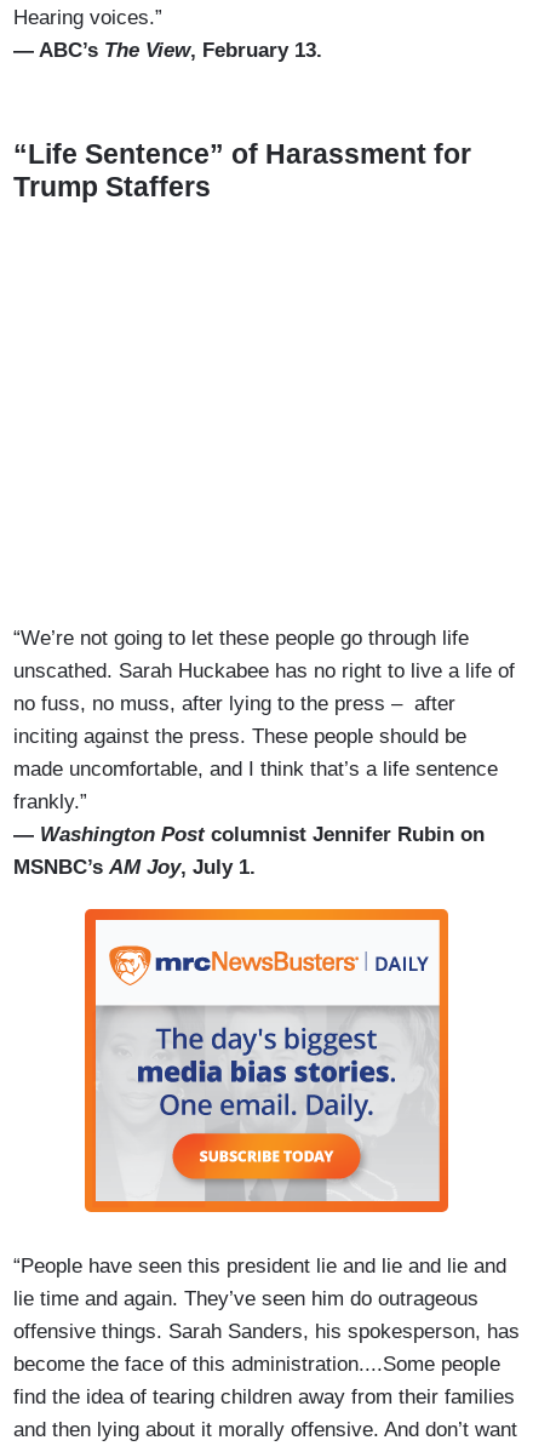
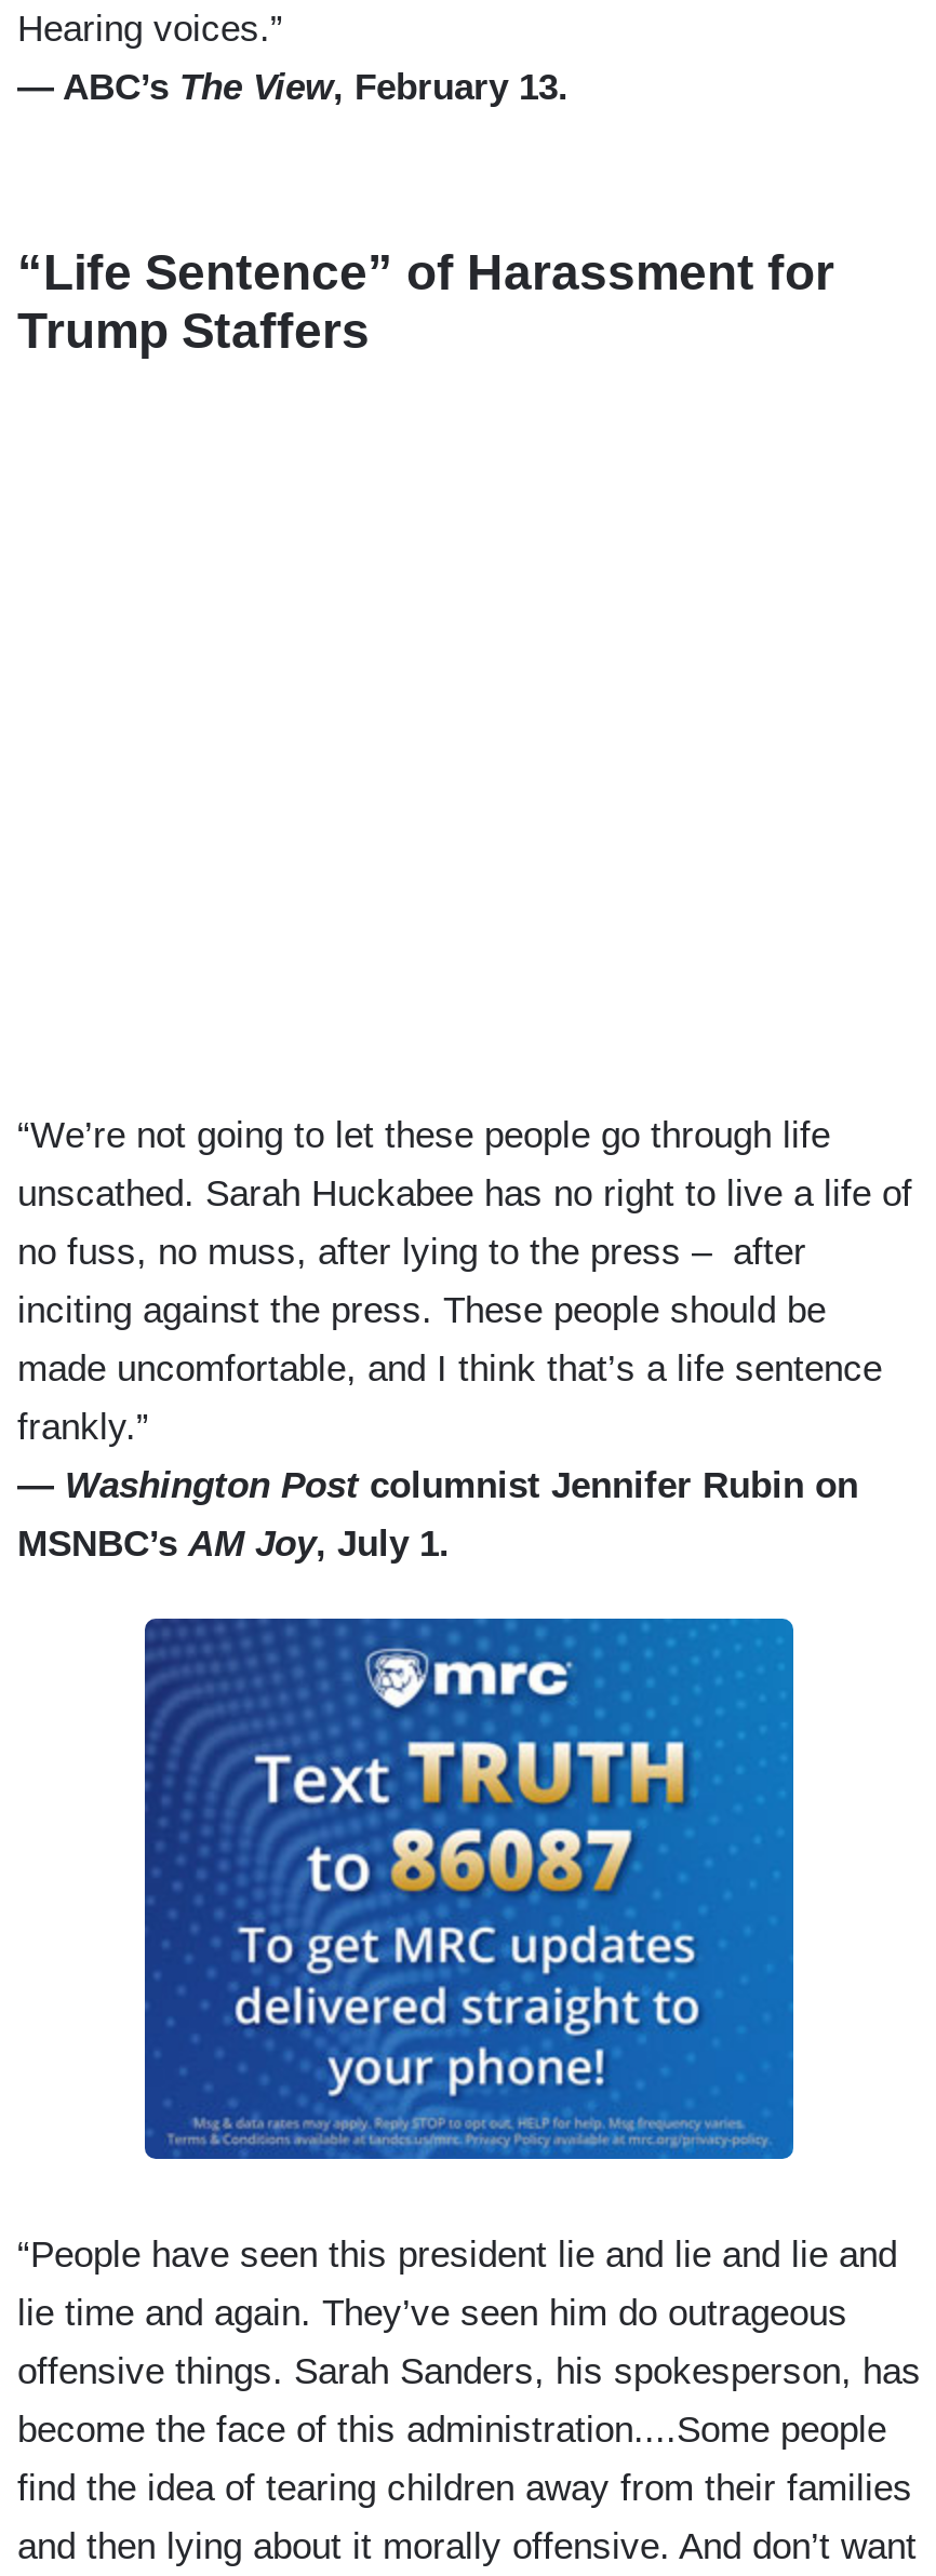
[84,908,449,1213] [image] -> [143,1616,795,2161] [image]

